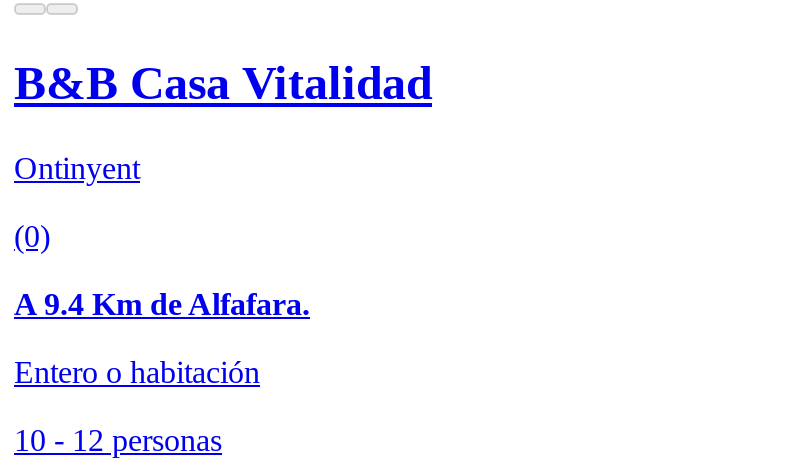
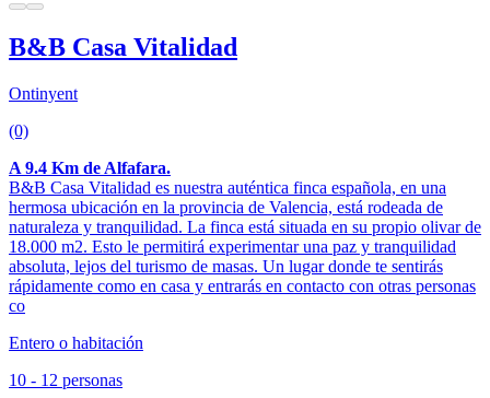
none -> [9,178,481,314] B&B Casa Vitalidad es nuestra auténtica finca española, en una | hermosa ubicación en la provincia de Valencia, está rodeada de | naturaleza y tranquilidad. La finca está situada en su propio olivar de | 18.000 m2. Esto le permitirá experimentar una paz y tranquilidad | absoluta, lejos del turismo de masas. Un lugar donde te sentirás | rápidamente como en casa y entrarás en contacto con otras personas | co

